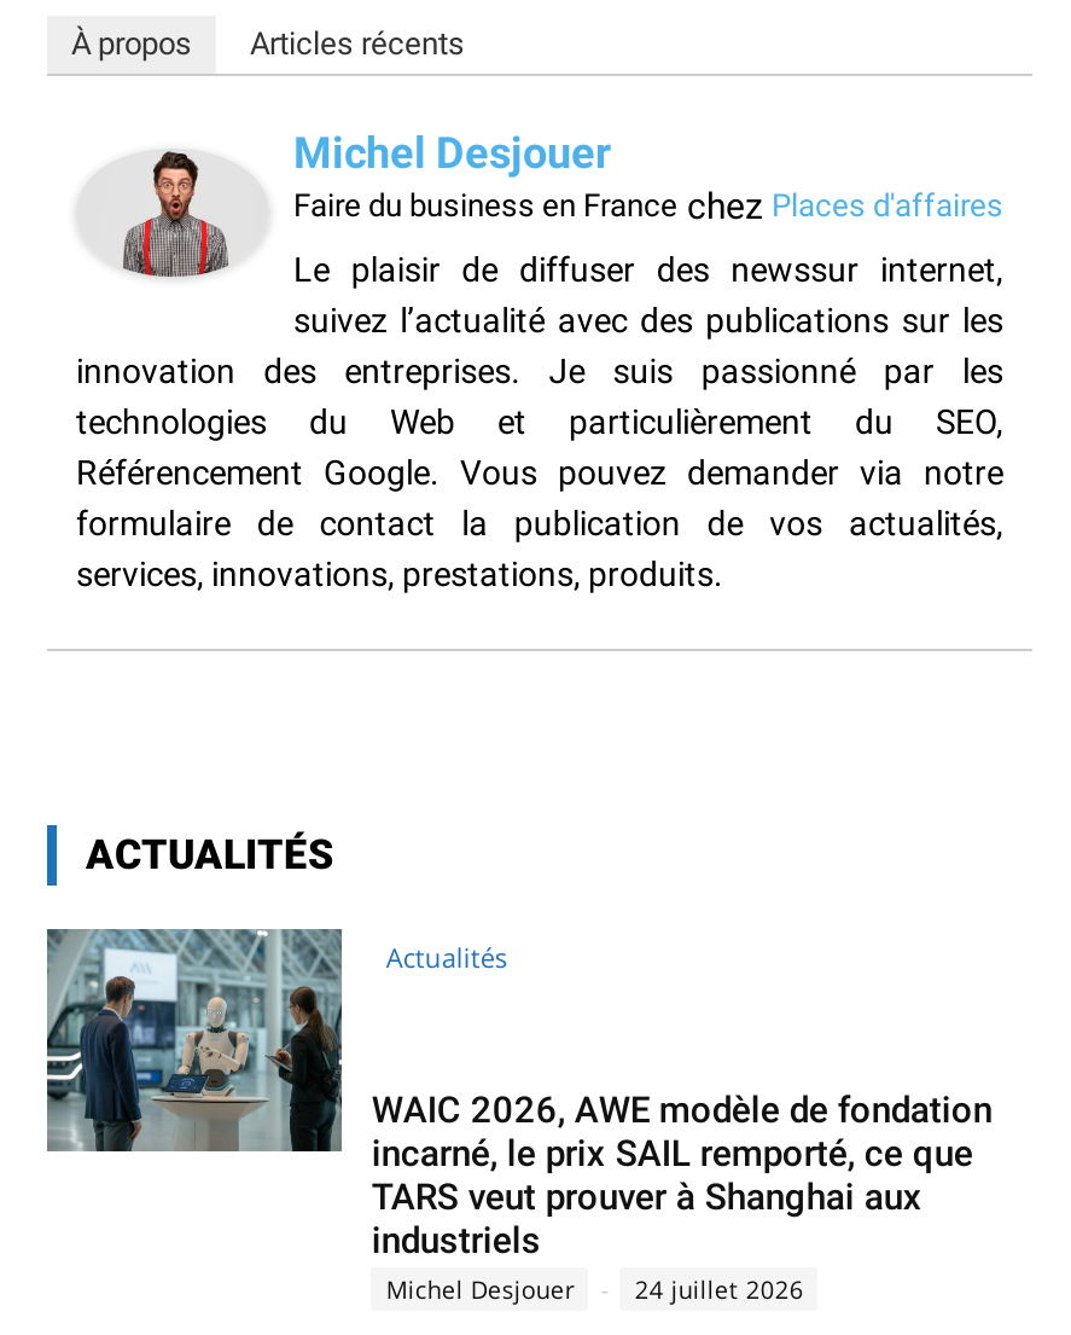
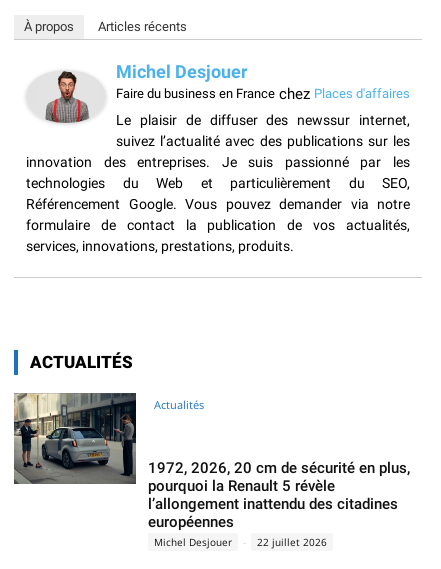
[45,928,992,1263] [image] | WAIC 2026, AWE modèle de fondation | incarné, le prix SAIL remporté, ce que | TARS veut prouver à Shanghai aux | industriels -> [14,393,410,530] [image] | 1972, 2026, 20 cm de sécurité en plus, | pourquoi la Renault 5 révèle | l’allongement inattendu des citadines | européennes
[635,1272,804,1306] 24 juillet 2026 -> [257,534,327,548] 22 juillet 2026

